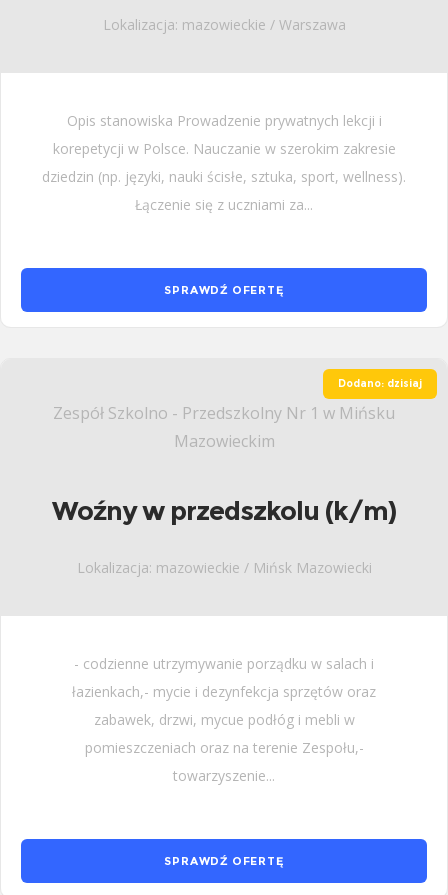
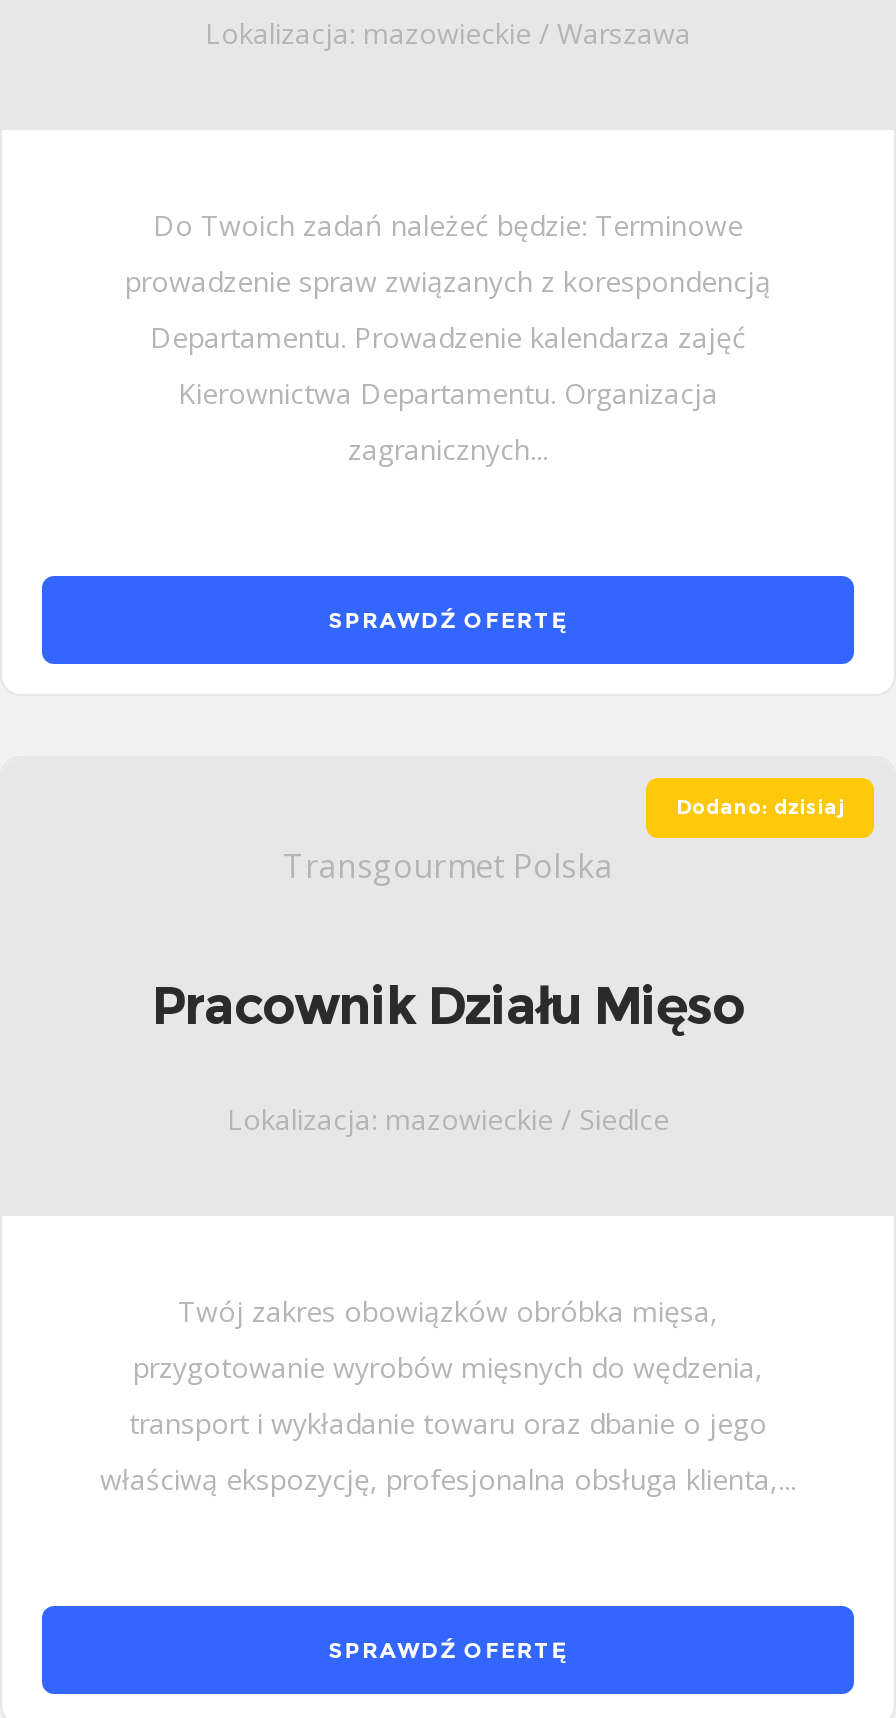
[42,111,406,214] Opis stanowiska Prowadzenie prywatnych lekcji i | korepetycji w Polsce. Nauczanie w szerokim zakresie | dziedzin (np. języki, nauki ścisłe, sztuka, sport, wellness). | Łączenie się z uczniami za... -> [125,206,771,468] Do Twoich zadań należeć będzie: Terminowe | prowadzenie spraw związanych z korespondencją | Departamentu. Prowadzenie kalendarza zajęć | Kierownictwa Departamentu. Organizacja | zagranicznych...
moved [164,283,422,390] -> [329,606,844,820]: SPRAWDŹ OFERTĘ | Dodano: dzisiaj
[52,402,396,577] Zespół Szkolno - Przedszkolny Nr 1 w Mińsku | Mazowieckim | Woźny w przedszkolu (k/m) | Lokalizacja: mazowieckie / Mińsk Mazowiecki -> [152,844,744,1138] Transgourmet Polska | Pracownik Działu Mięso | Lokalizacja: mazowieckie / Siedlce
[72,654,376,785] - codzienne utrzymywanie porządku w salach i | łazienkach,- mycie i dezynfekcja sprzętów oraz | zabawek, drzwi, mycue podłóg i mebli w | pomieszczeniach oraz na terenie Zespołu,- | towarzyszenie... -> [100,1292,796,1498] Twój zakres obowiązków obróbka mięsa, | przygotowanie wyrobów mięsnych do wędzenia, | transport i wykładanie towaru oraz dbanie o jego | właściwą ekspozycję, profesjonalna obsługa klienta,...

